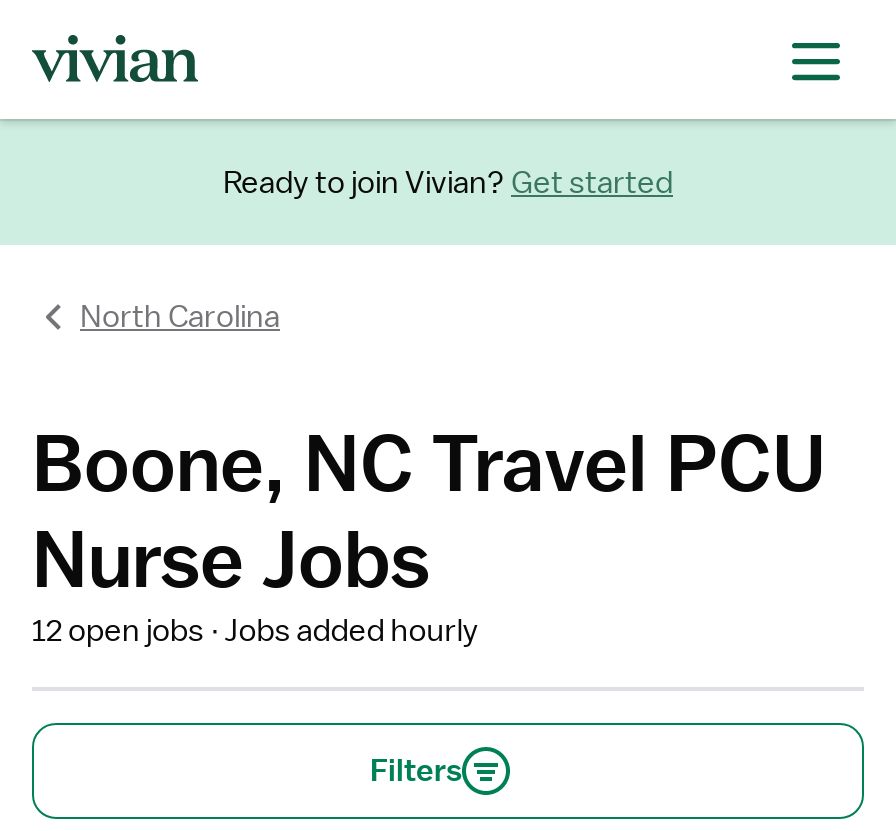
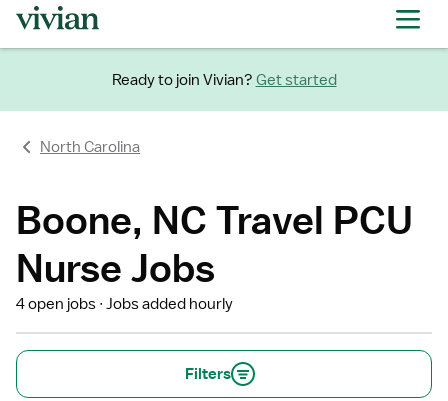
[32,611,478,651] 12 open jobs Jobs added hourly -> [16,294,233,314] 4 open jobs Jobs added hourly

